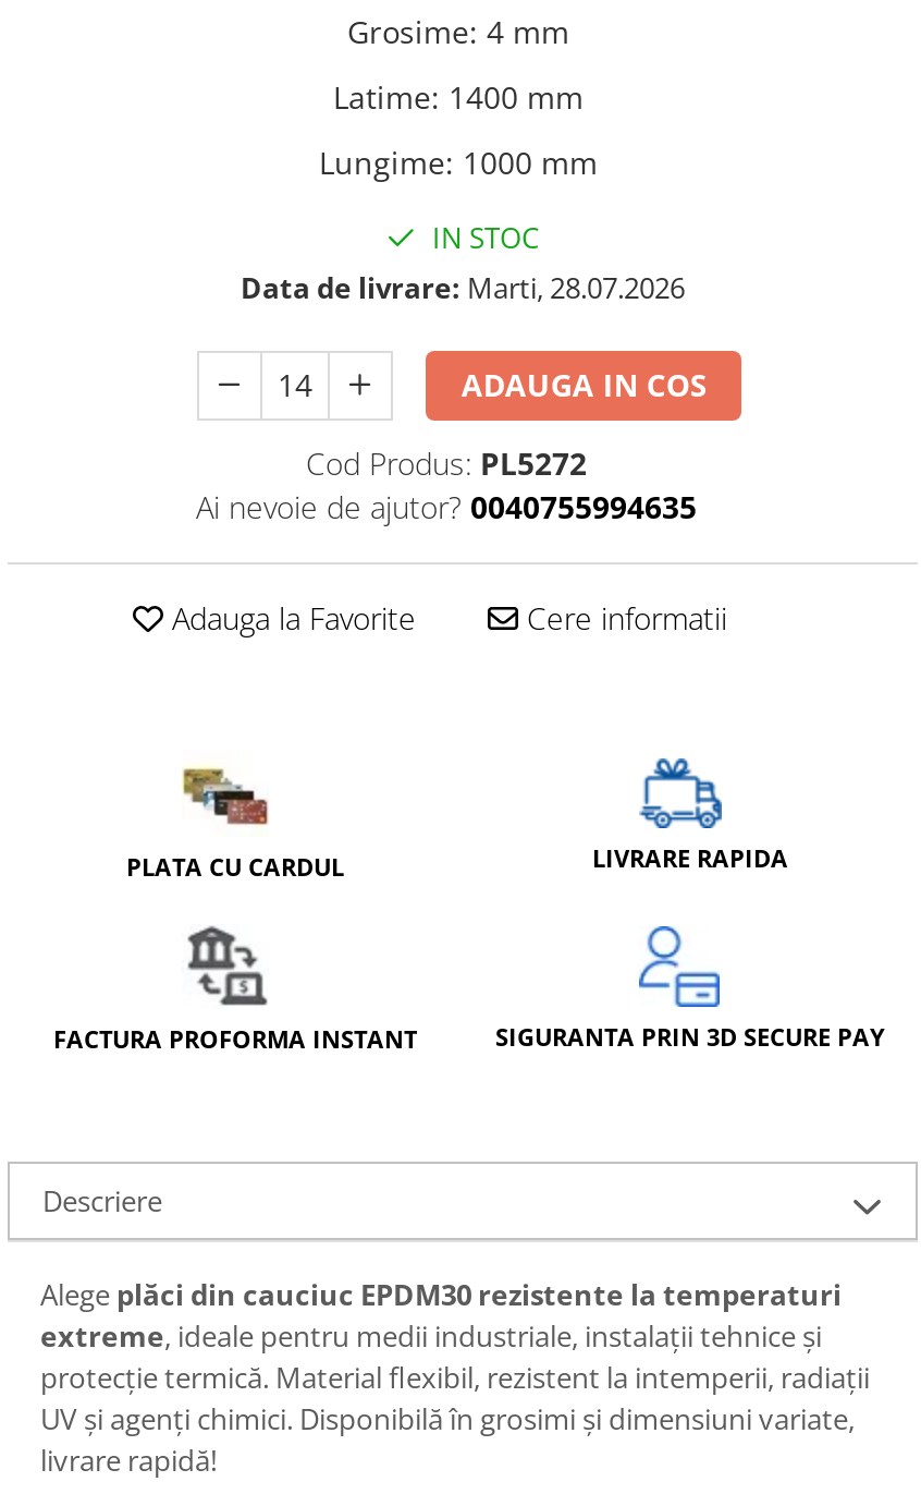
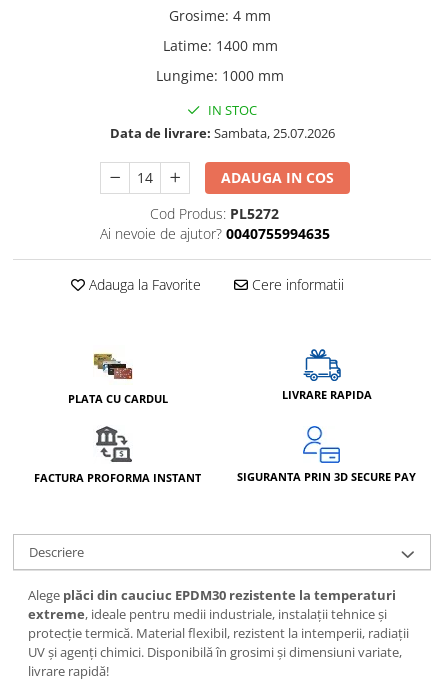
[241,267,685,307] Data de livrare: Marti, 28.07.2026 -> [109,124,334,142] Data de livrare: Sambata, 25.07.2026

